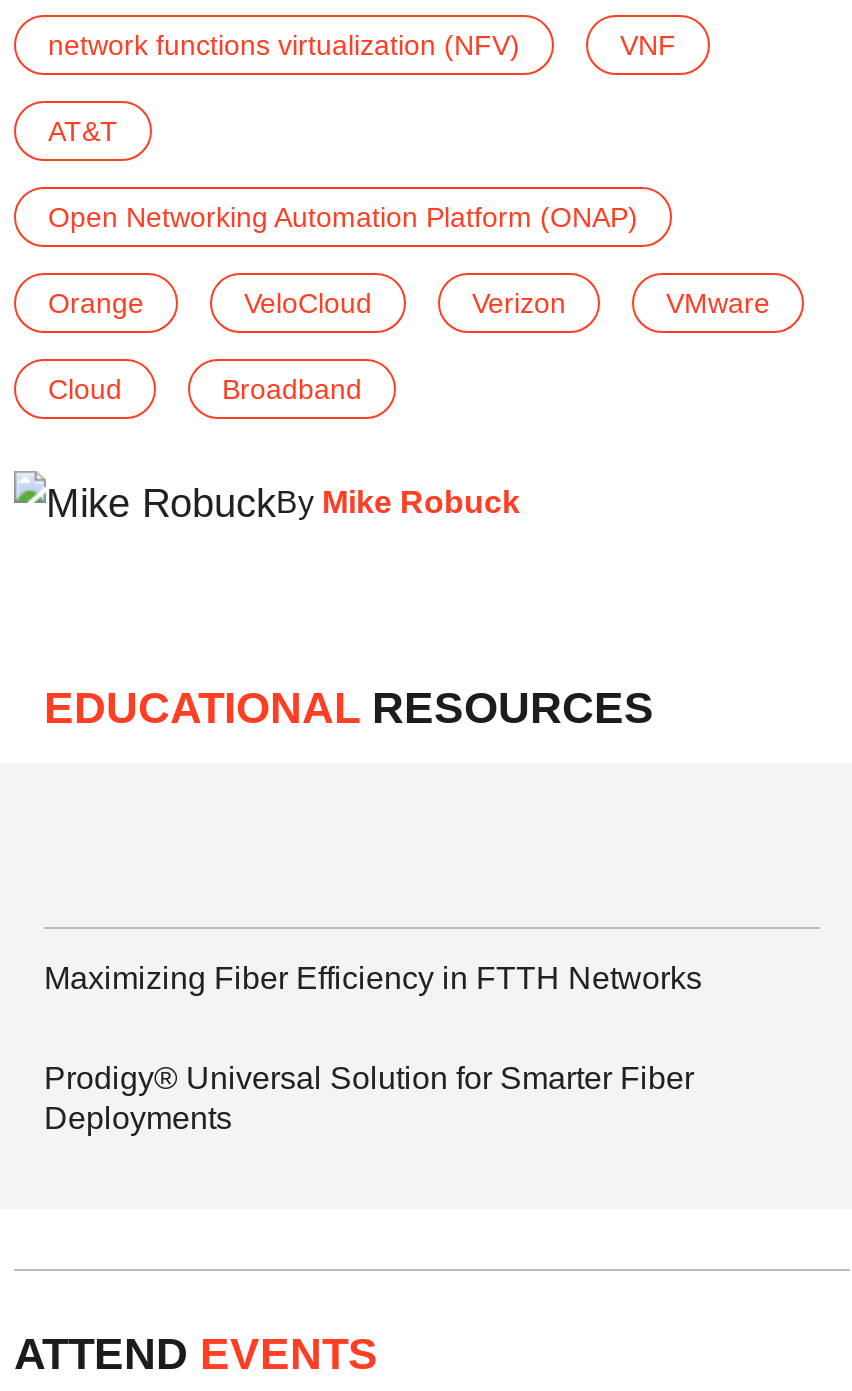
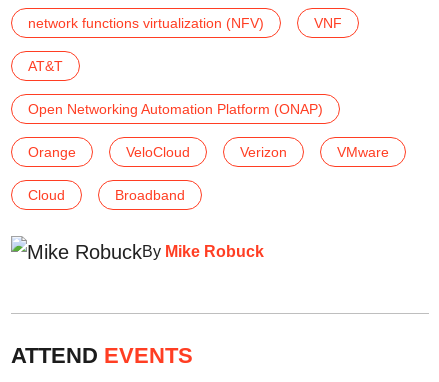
[44,684,654,734] EDUCATIONAL RESOURCES -> none
[44,962,702,1136] Maximizing Fiber Efficiency in FTTH Networks | Prodigy® Universal Solution for Smarter Fiber | Deployments -> none

